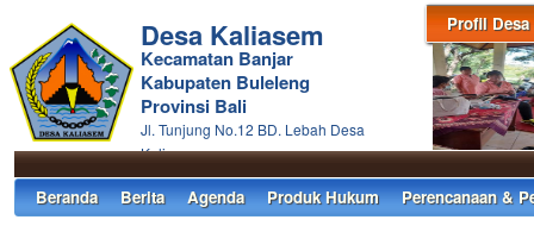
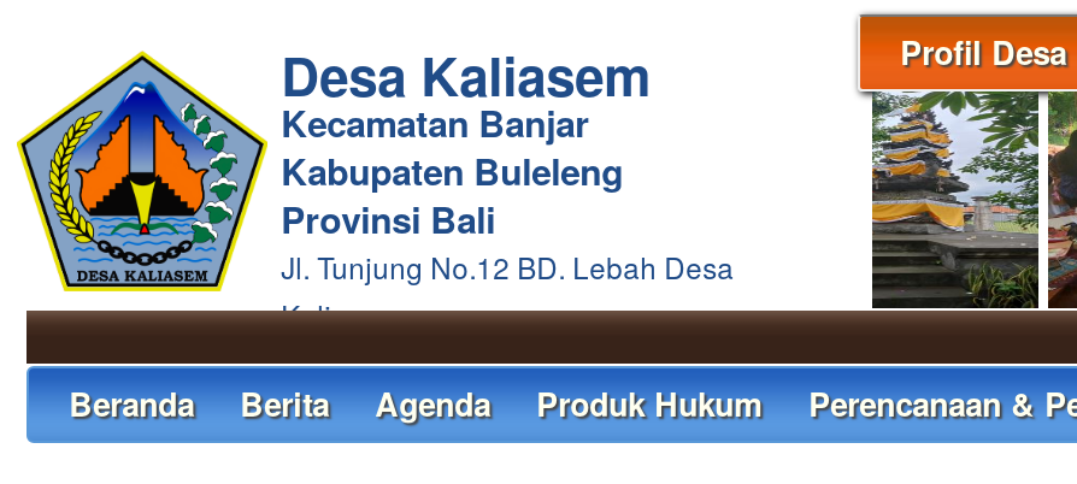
[433,42,530,151] [image] -> [870,89,1070,311] [image]

